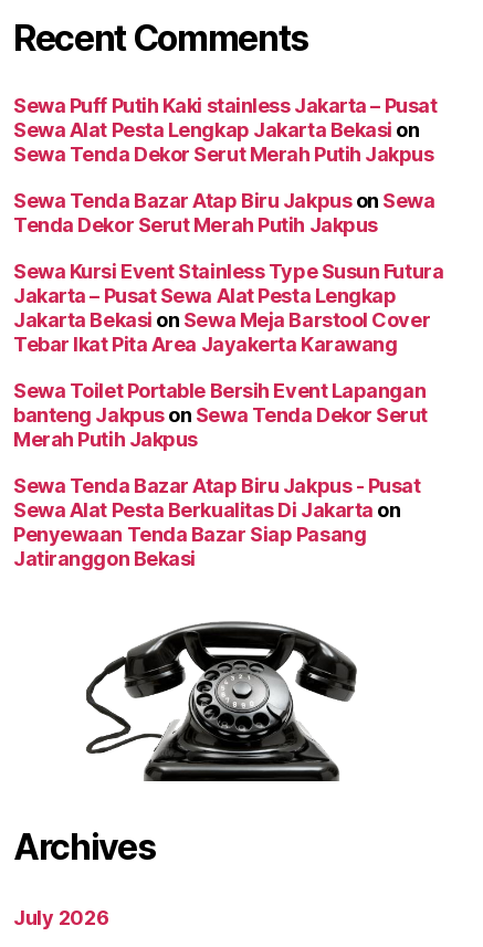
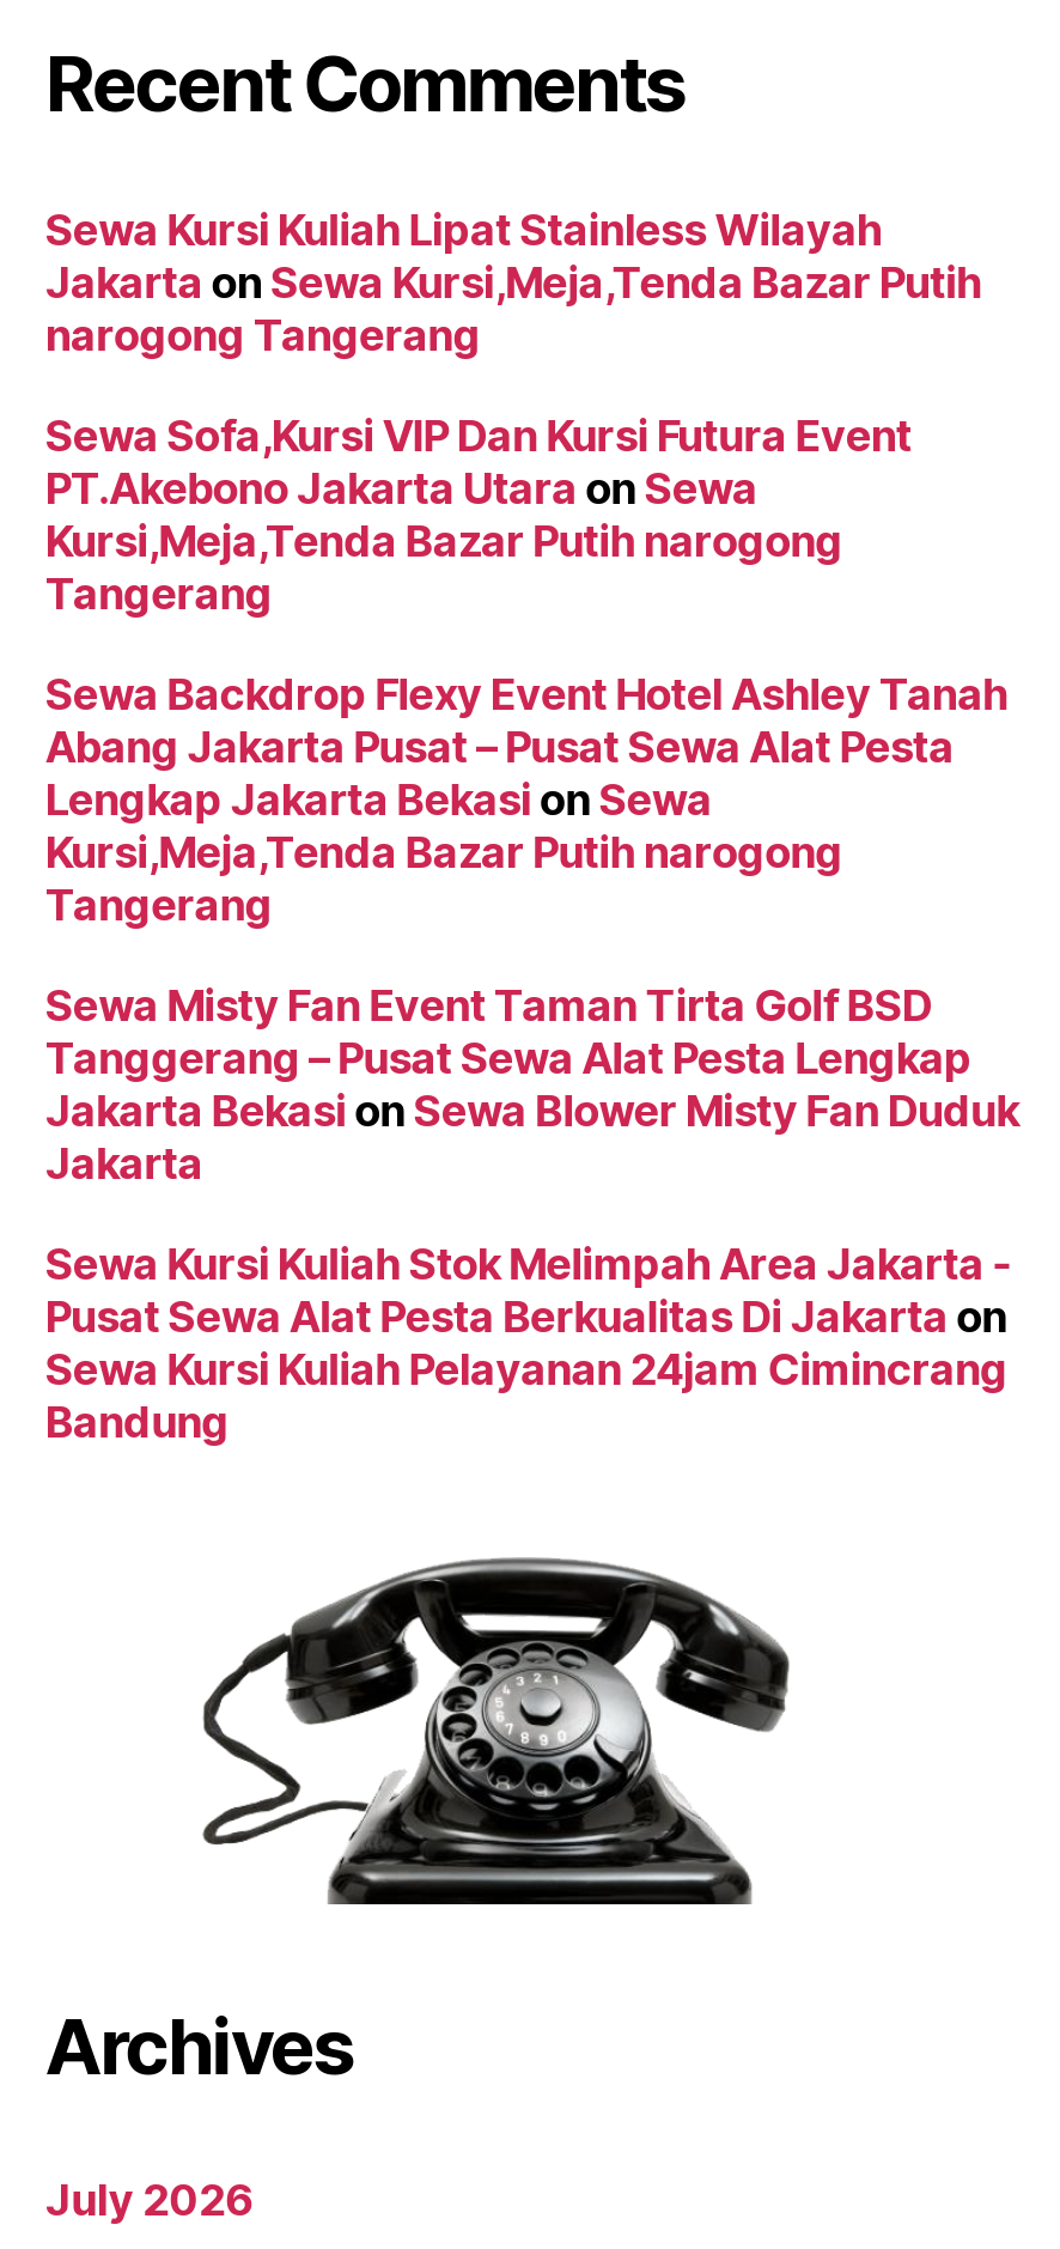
[13,93,437,165] Sewa Puff Putih Kaki stainless Jakarta – Pusat | Sewa Alat Pesta Lengkap Jakarta Bekasi on | Sewa Tenda Dekor Serut Merah Putih Jakpus -> [45,205,982,360] Sewa Kursi Kuliah Lipat Stainless Wilayah | Jakarta on Sewa Kursi,Meja,Tenda Bazar Putih | narogong Tangerang
[13,188,435,236] Sewa Tenda Bazar Atap Biru Jakpus on Sewa | Tenda Dekor Serut Merah Putih Jakpus -> [45,411,912,619] Sewa Sofa,Kursi VIP Dan Kursi Futura Event | PT.Akebono Jakarta Utara on Sewa | Kursi,Meja,Tenda Bazar Putih narogong | Tangerang
[13,259,443,355] Sewa Kursi Event Stainless Type Susun Futura | Jakarta – Pusat Sewa Alat Pesta Lengkap | Jakarta Bekasi on Sewa Meja Barstool Cover | Tebar Ikat Pita Area Jayakerta Karawang -> [45,669,1008,930] Sewa Backdrop Flexy Event Hotel Ashley Tanah | Abang Jakarta Pusat – Pusat Sewa Alat Pesta | Lengkap Jakarta Bekasi on Sewa | Kursi,Meja,Tenda Bazar Putih narogong | Tangerang
[13,378,428,450] Sewa Toilet Portable Bersih Event Lapangan | banteng Jakpus on Sewa Tenda Dekor Serut | Merah Putih Jakpus -> [45,980,1019,1189] Sewa Misty Fan Event Taman Tirta Golf BSD | Tanggerang – Pusat Sewa Alat Pesta Lengkap | Jakarta Bekasi on Sewa Blower Misty Fan Duduk | Jakarta
[13,474,421,570] Sewa Tenda Bazar Atap Biru Jakpus - Pusat | Sewa Alat Pesta Berkualitas Di Jakarta on | Penyewaan Tenda Bazar Siap Pasang | Jatiranggon Bekasi -> [45,1239,1010,1447] Sewa Kursi Kuliah Stok Melimpah Area Jakarta - | Pusat Sewa Alat Pesta Berkualitas Di Jakarta on | Sewa Kursi Kuliah Pelayanan 24jam Cimincrang | Bandung

